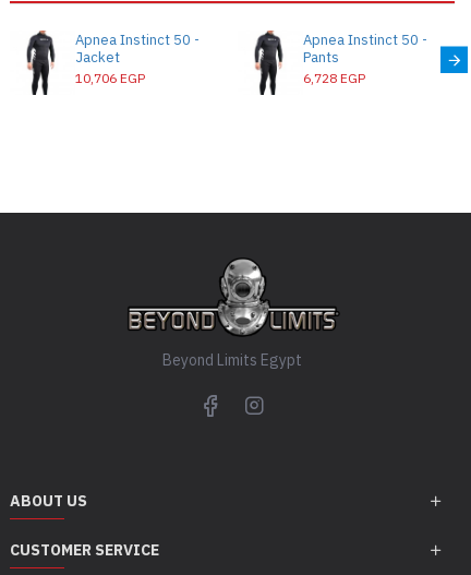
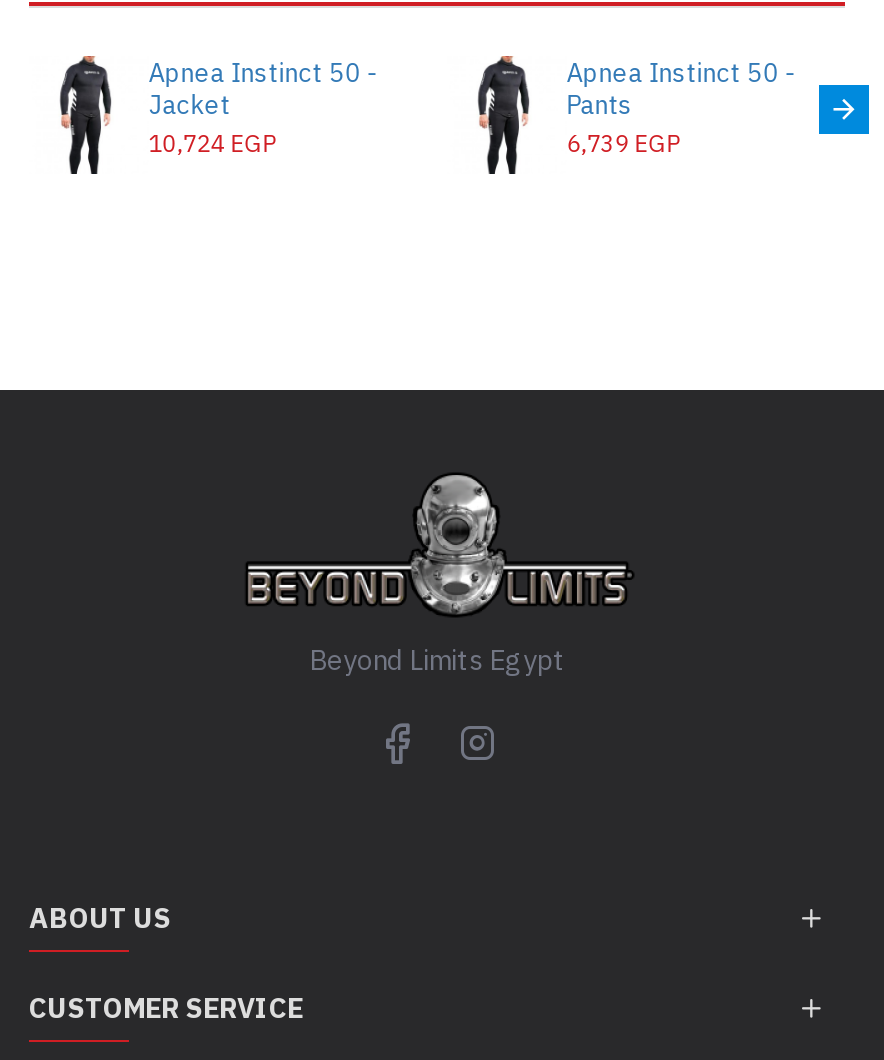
[75,70,145,87] 10,706 EGP -> [148,129,276,159] 10,724 EGP
[303,70,365,87] 6,728 EGP -> [566,129,680,159] 6,739 EGP

